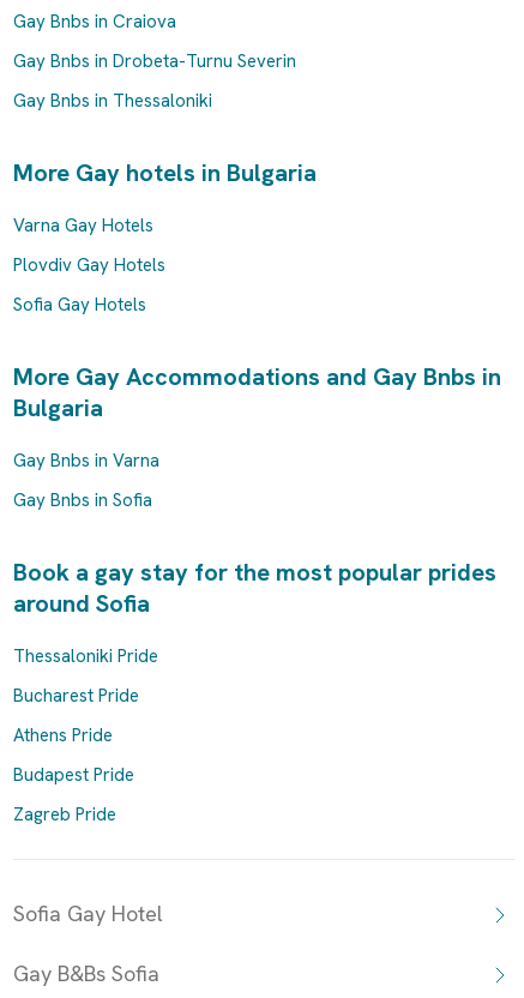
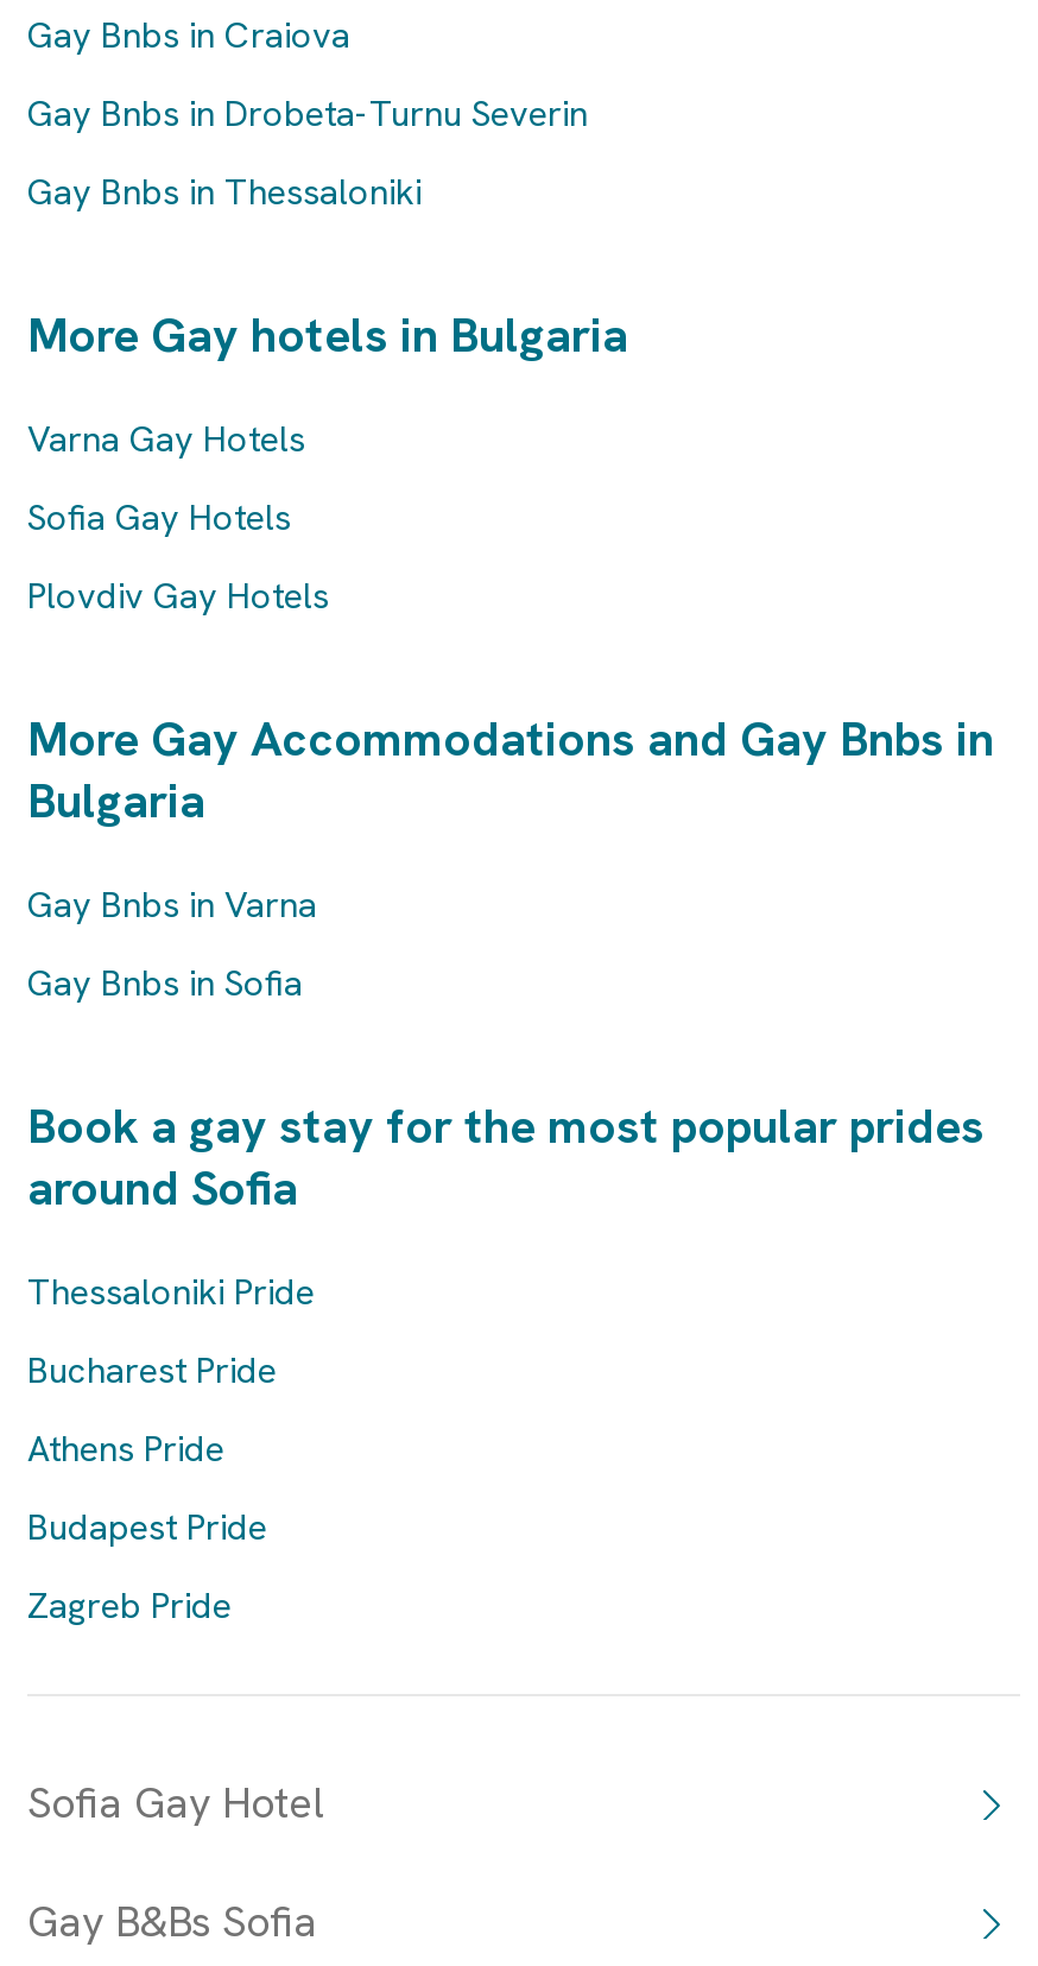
moved [13,254,165,278] -> [27,574,329,621]: Plovdiv Gay Hotels
moved [13,293,146,317] -> [27,495,291,543]: Sofia Gay Hotels

